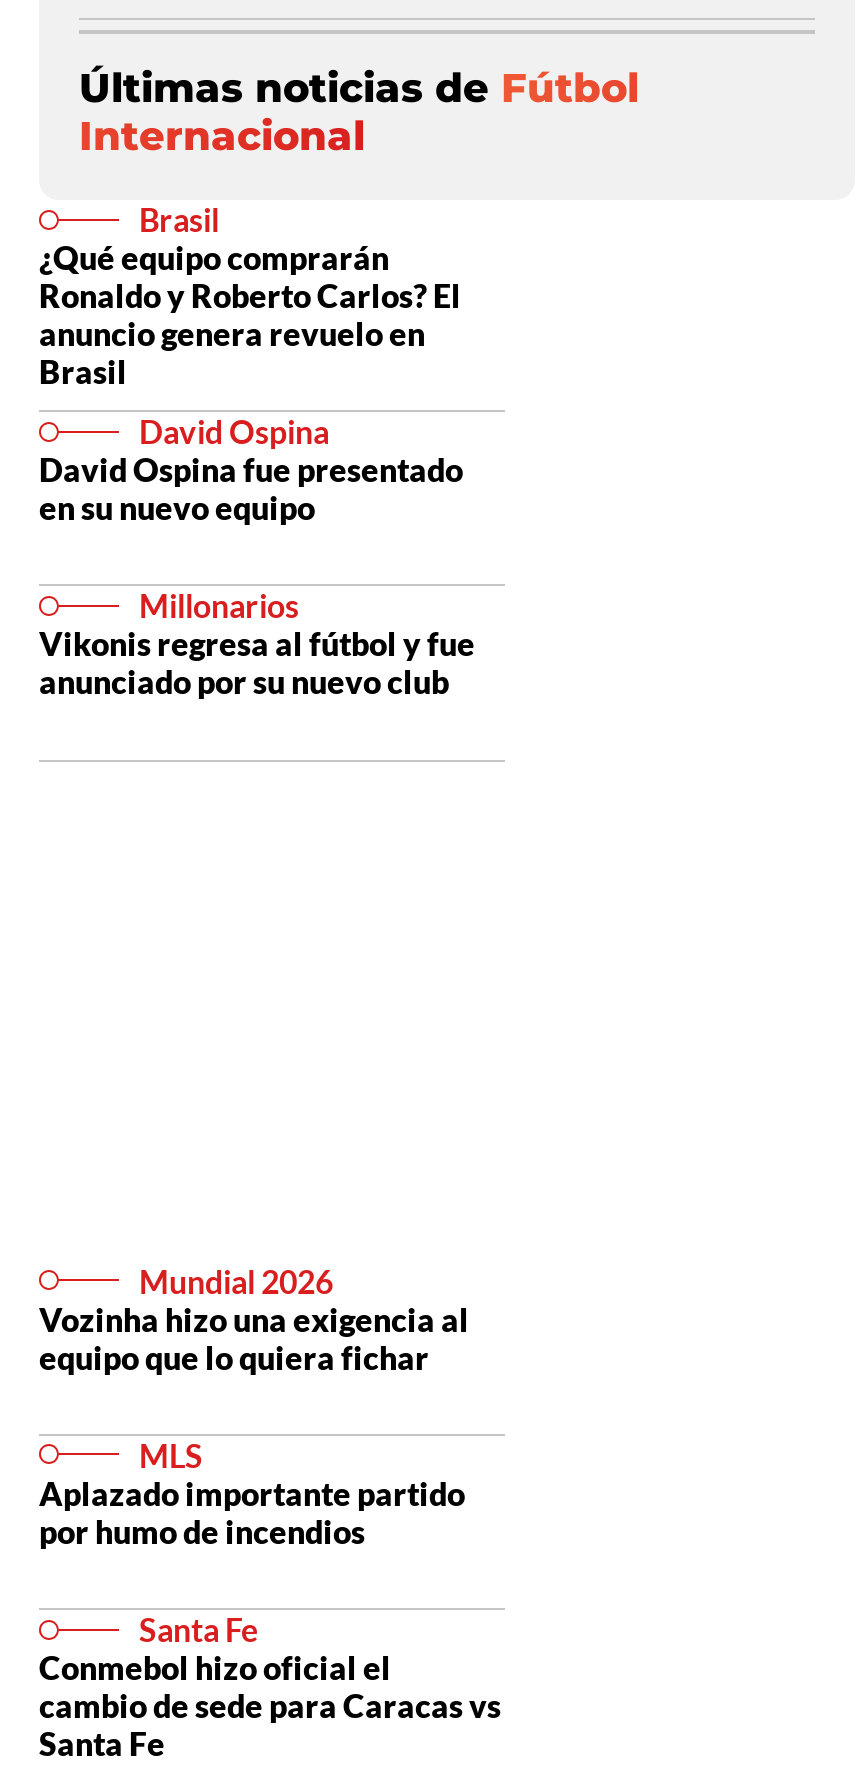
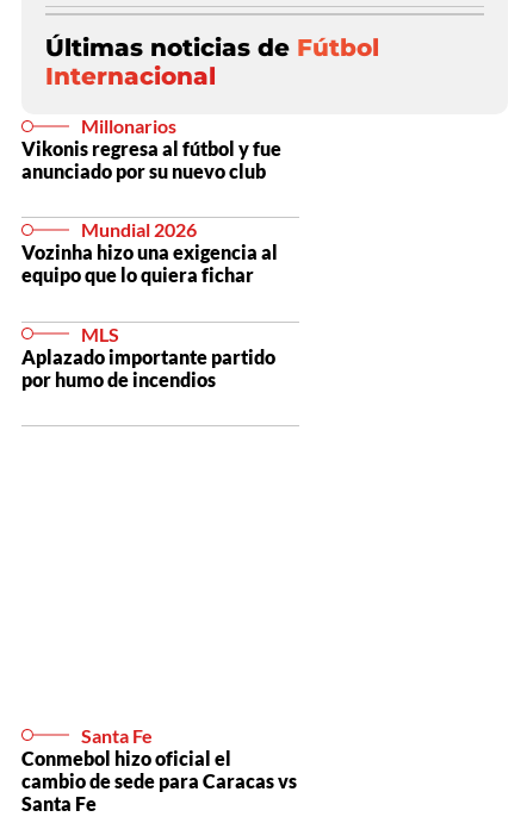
[39,200,463,526] Brasil | ¿Qué equipo comprarán | Ronaldo y Roberto Carlos? El | anuncio genera revuelo en | Brasil | David Ospina | David Ospina fue presentado | en su nuevo equipo -> none
moved [39,1261,469,1550] -> [21,218,278,390]: Mundial 2026 | Vozinha hizo una exigencia al | equipo que lo quiera fichar | MLS | Aplazado importante partido | por humo de incendios

